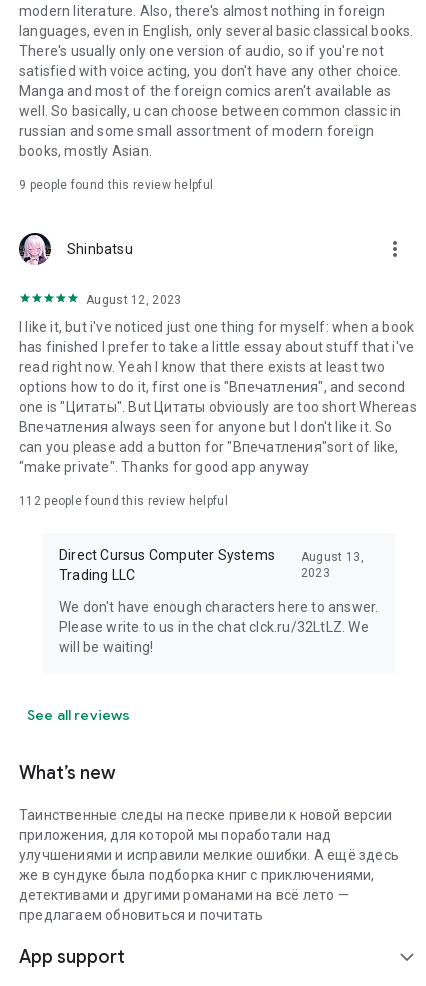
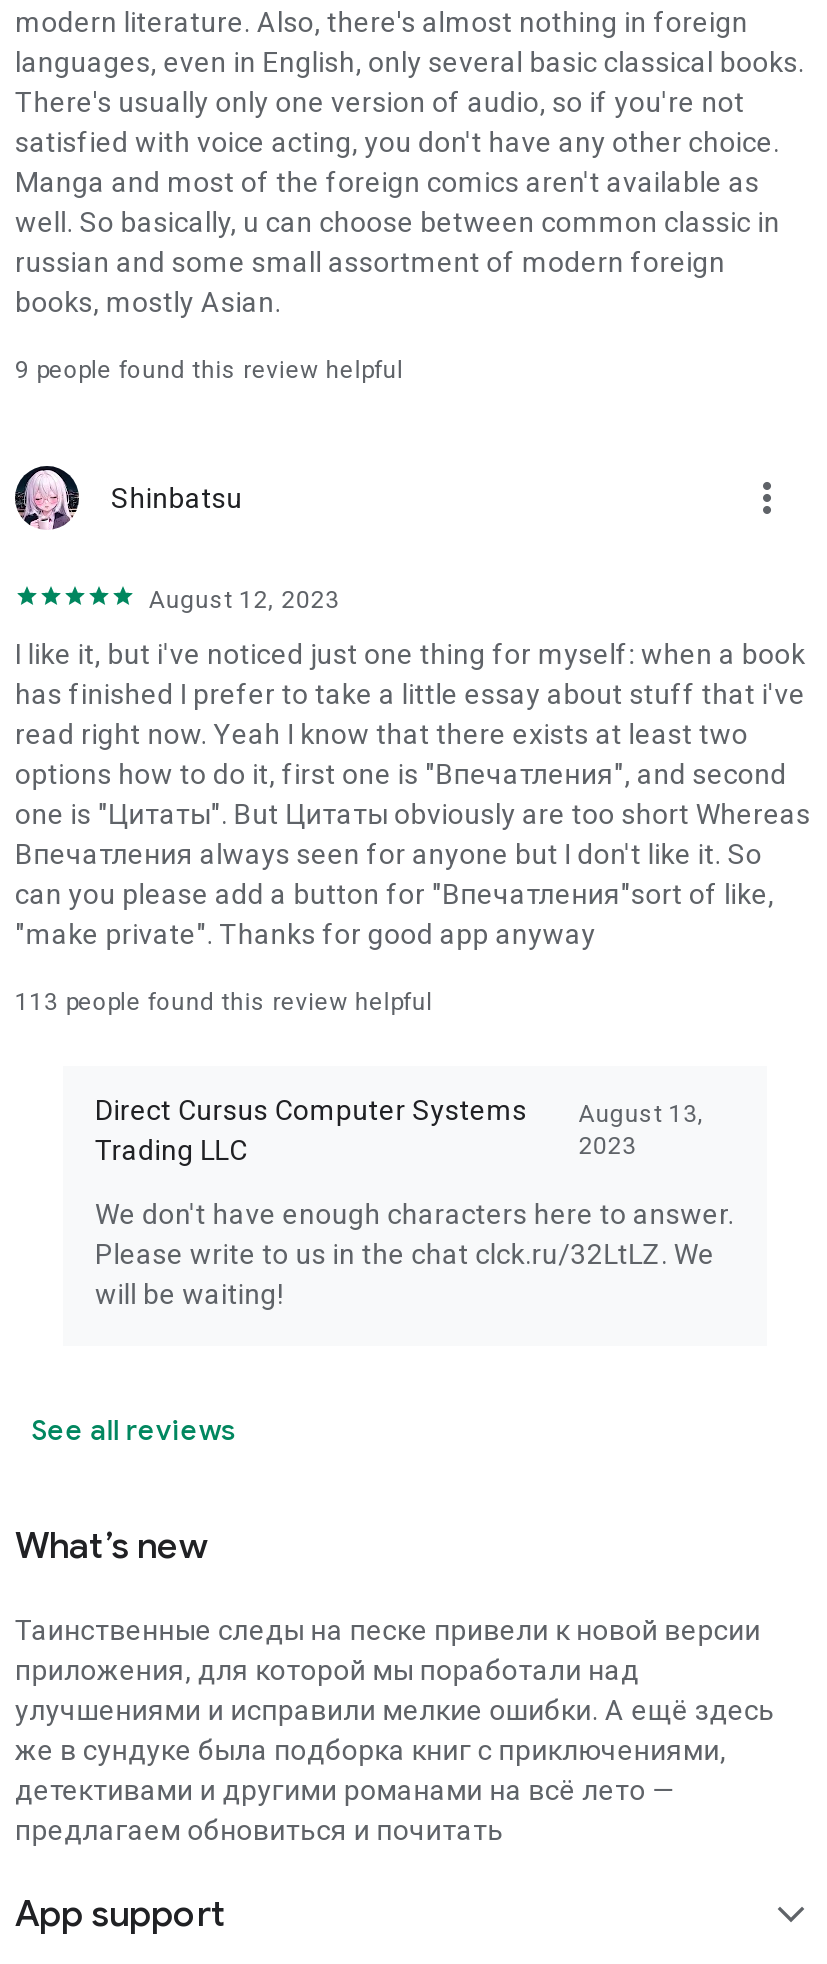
[19,494,228,508] 112 people found this review helpful -> [15,988,433,1016] 113 people found this review helpful

